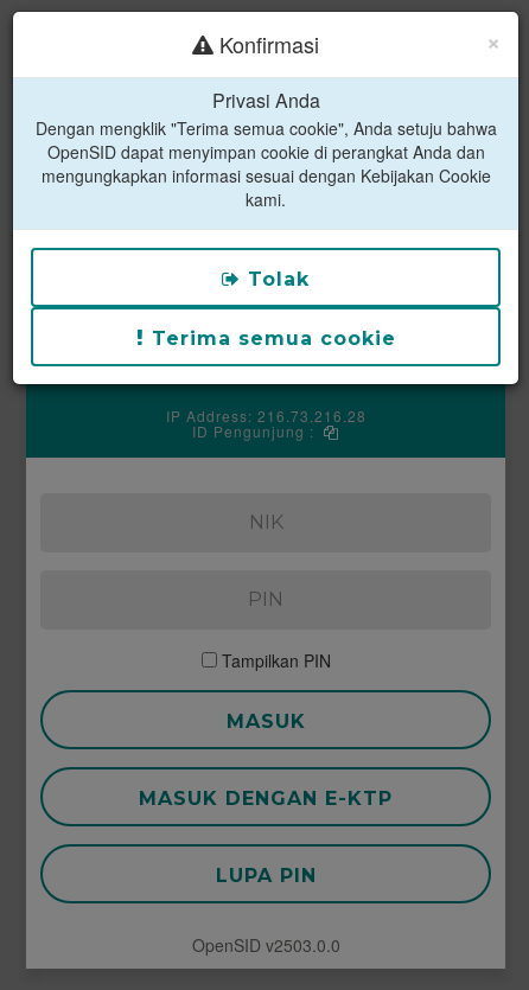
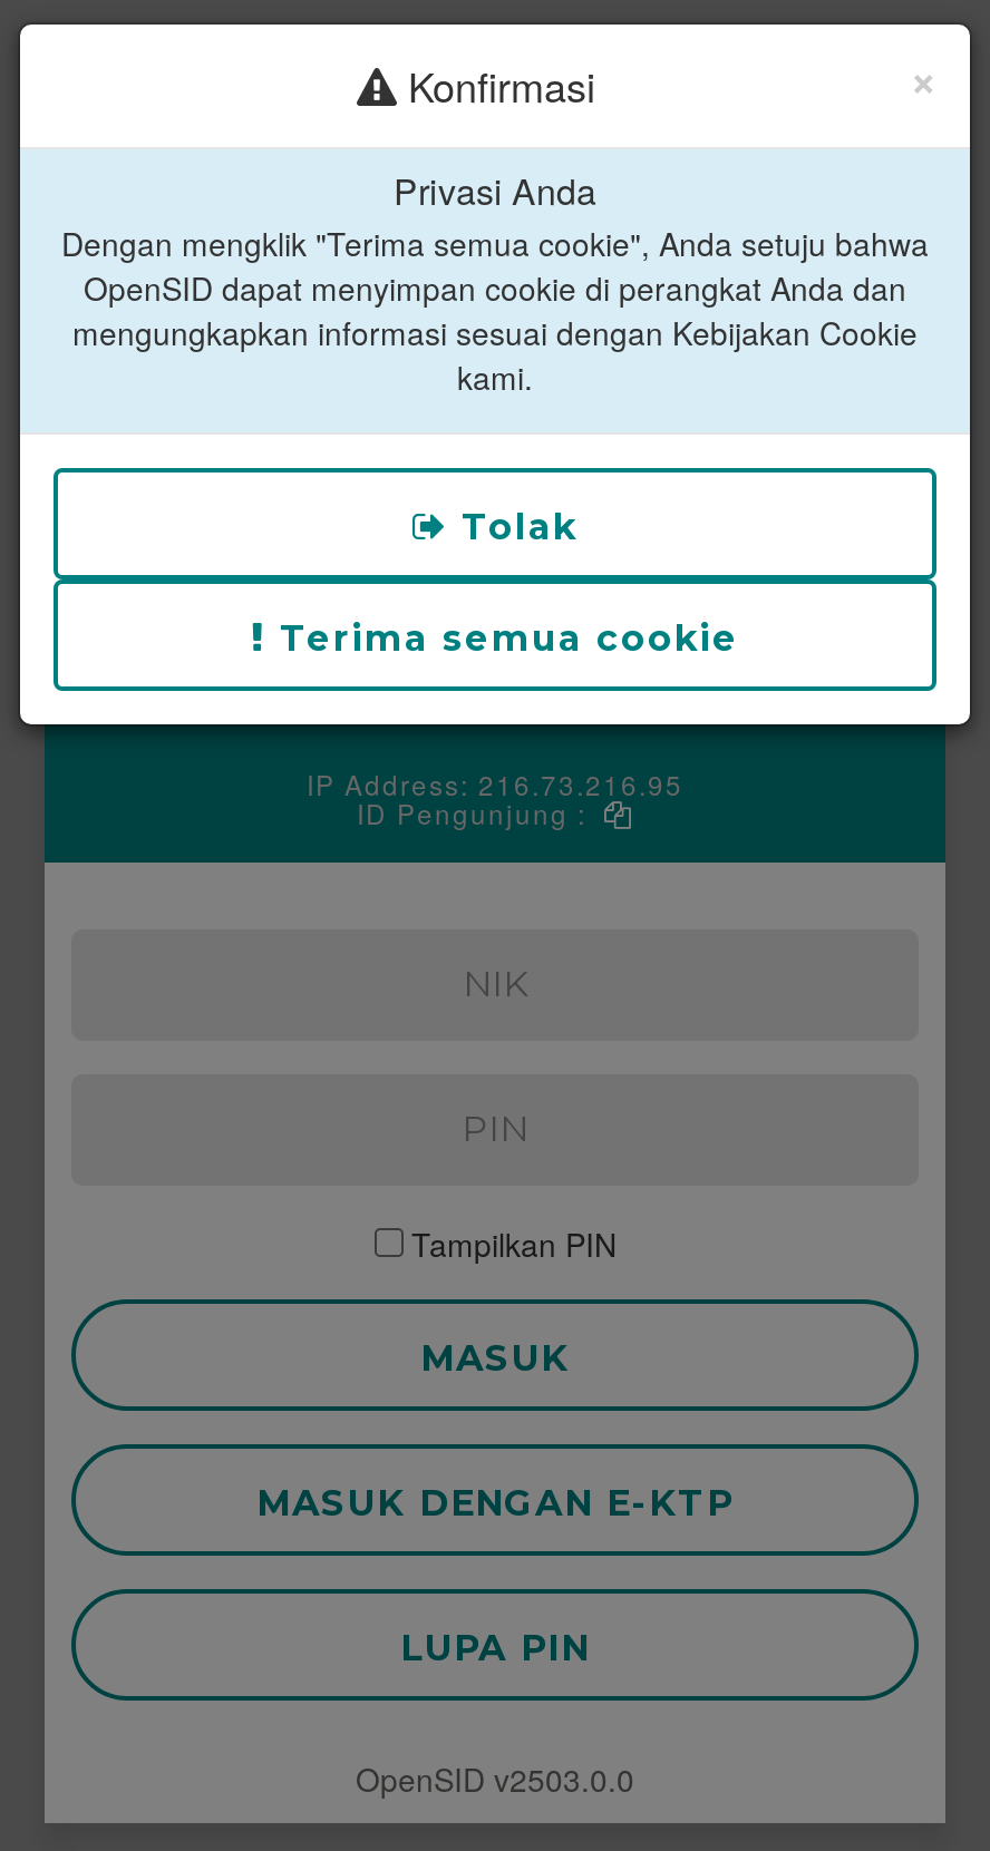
[165,405,366,425] IP Address: 216.73.216.28 -> [307,763,683,801] IP Address: 216.73.216.95

